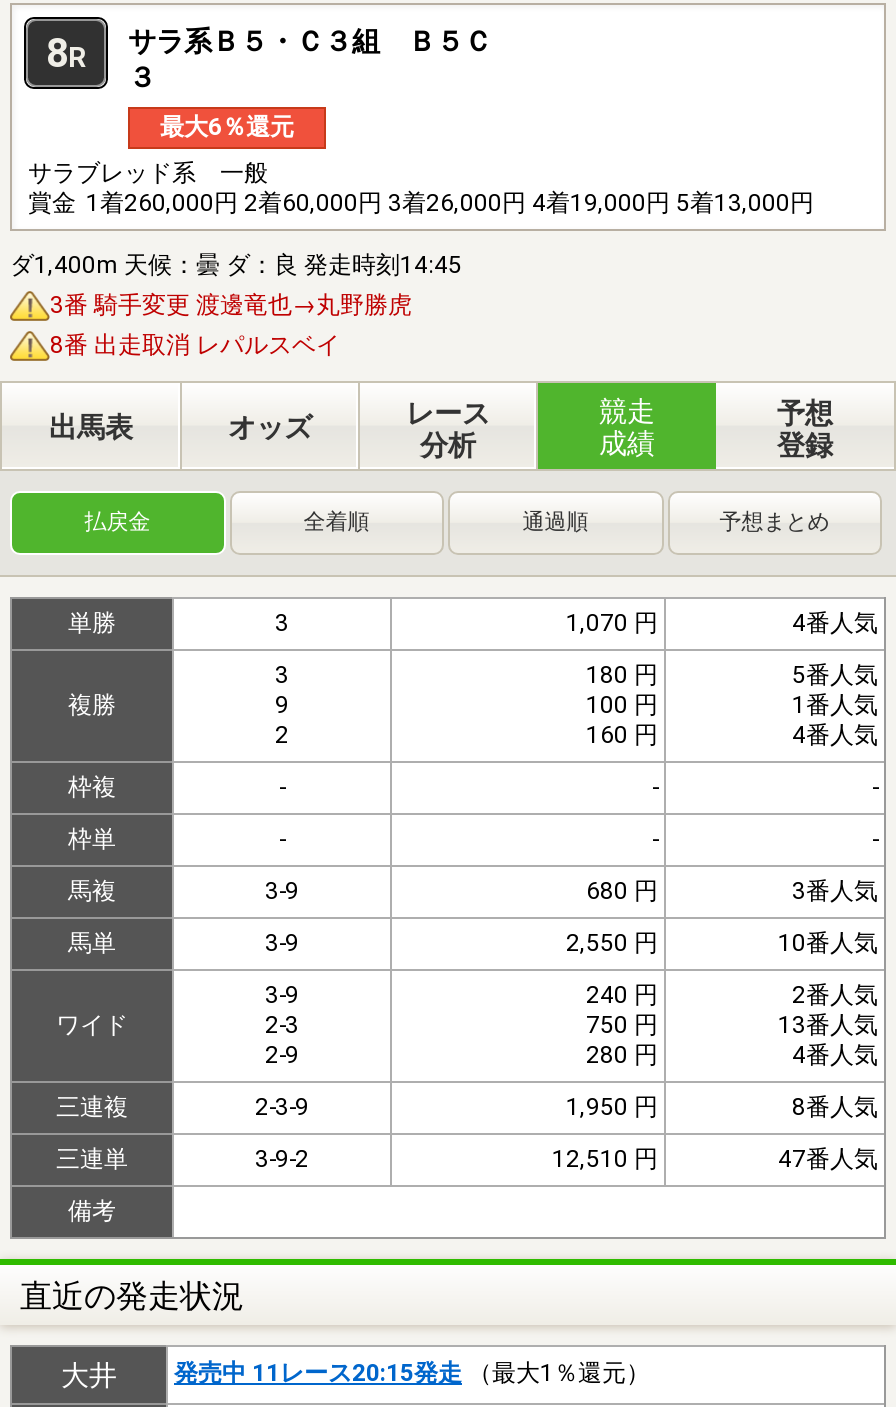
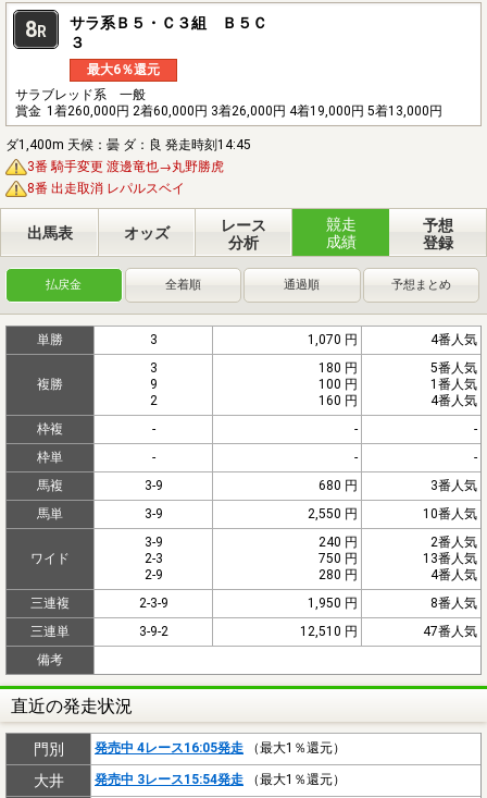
none -> [33,740,346,758] 門別 | 発売中 4レース16:05発走（最大1％還元）
[174,1359,650,1387] 発売中 11レース20:15発走（最大1％還元） -> [95,772,346,787] 発売中 3レース15:54発走（最大1％還元）

